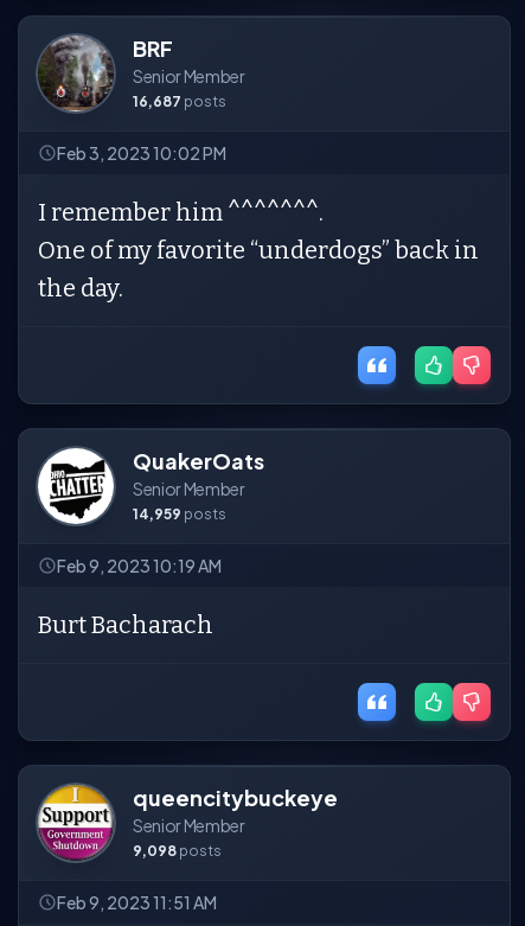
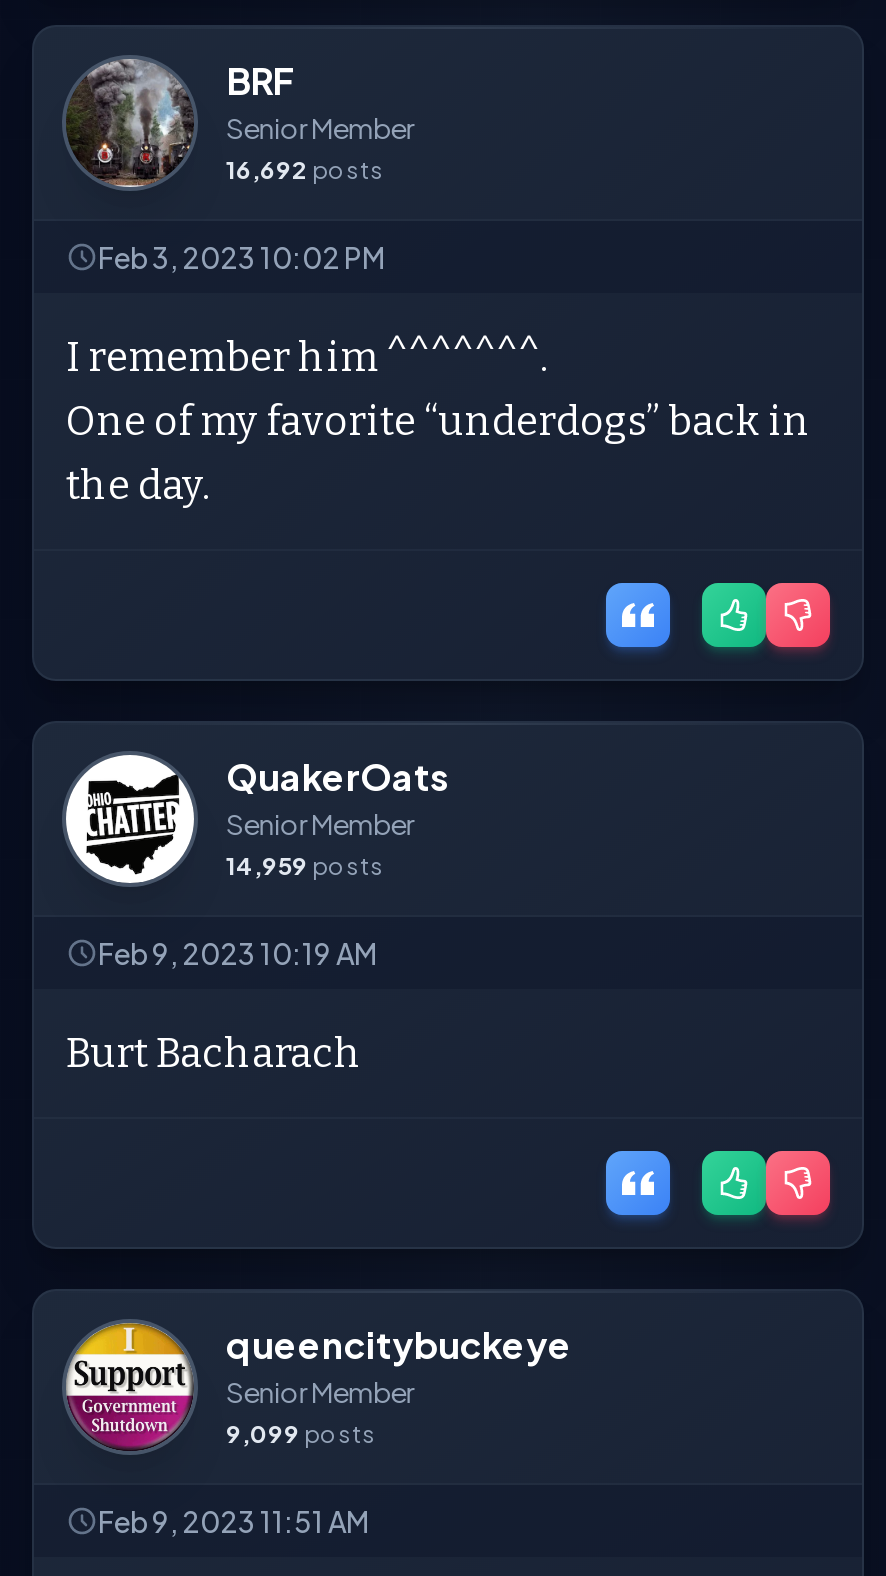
[133,92,226,110] 16,687 posts -> [226,155,384,185] 16,692 posts
[133,842,222,860] 9,098 posts -> [226,1419,376,1449] 9,099 posts

